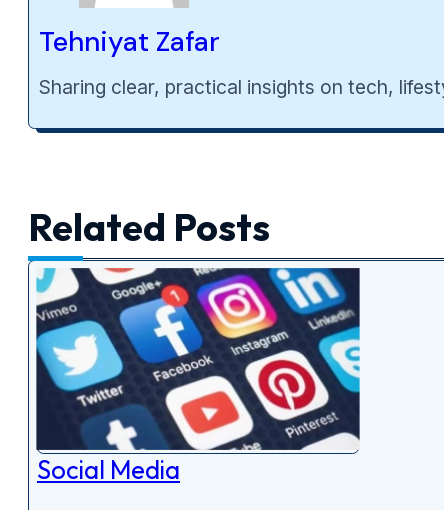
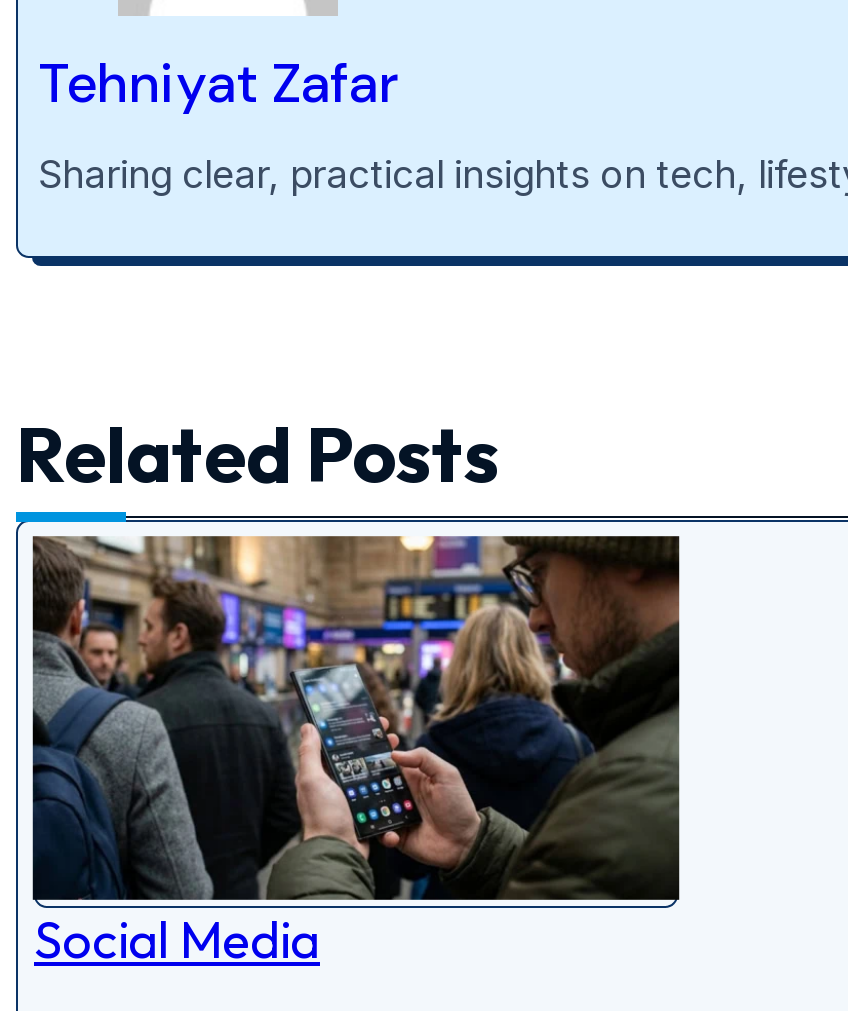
[35,267,361,450] [image] -> [30,534,682,902] [image]

